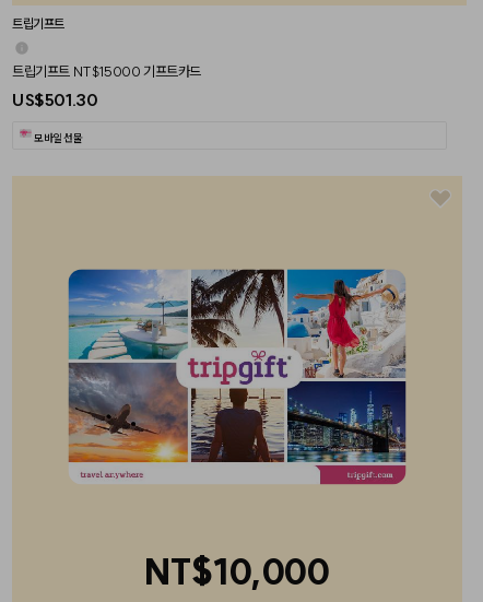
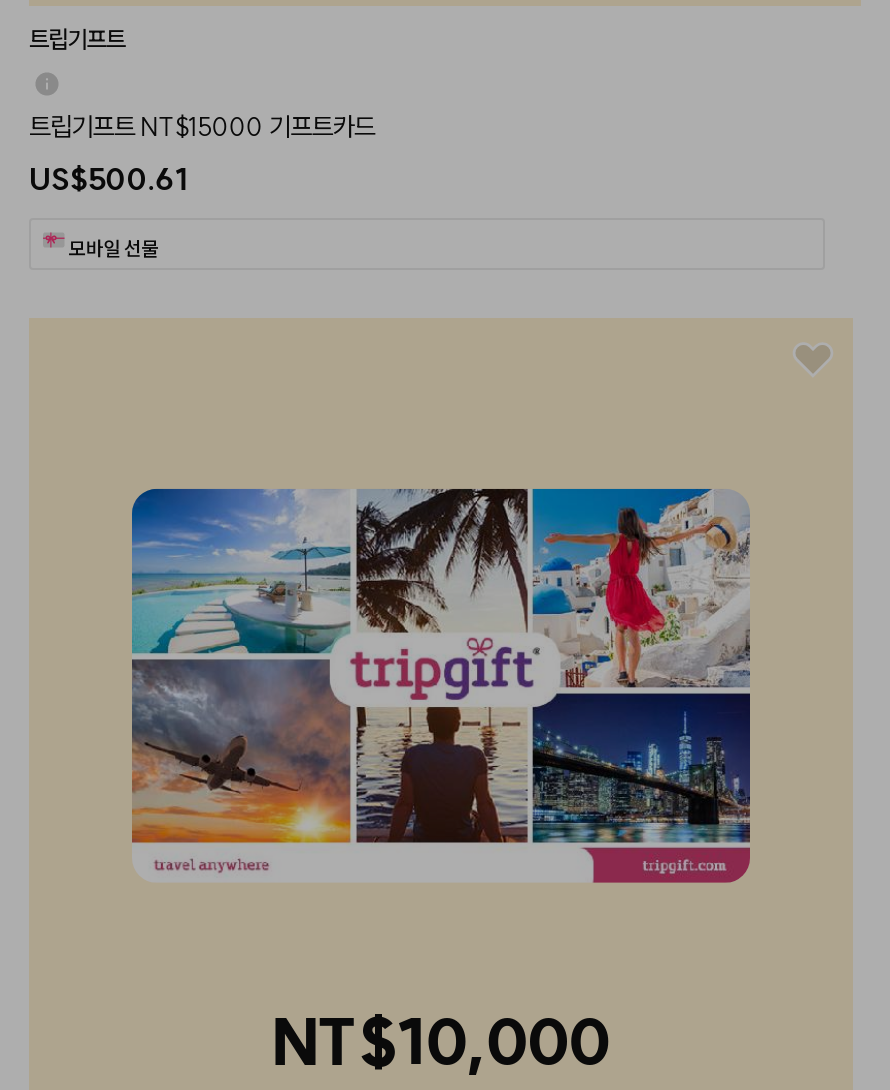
[12,90,98,110] US$501.30 -> [29,160,186,198] US$500.61

